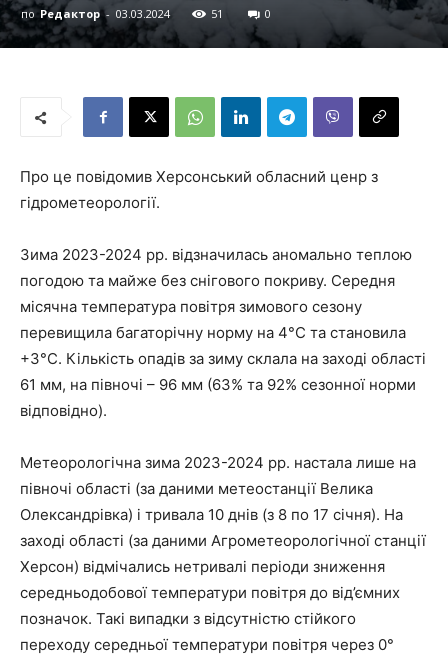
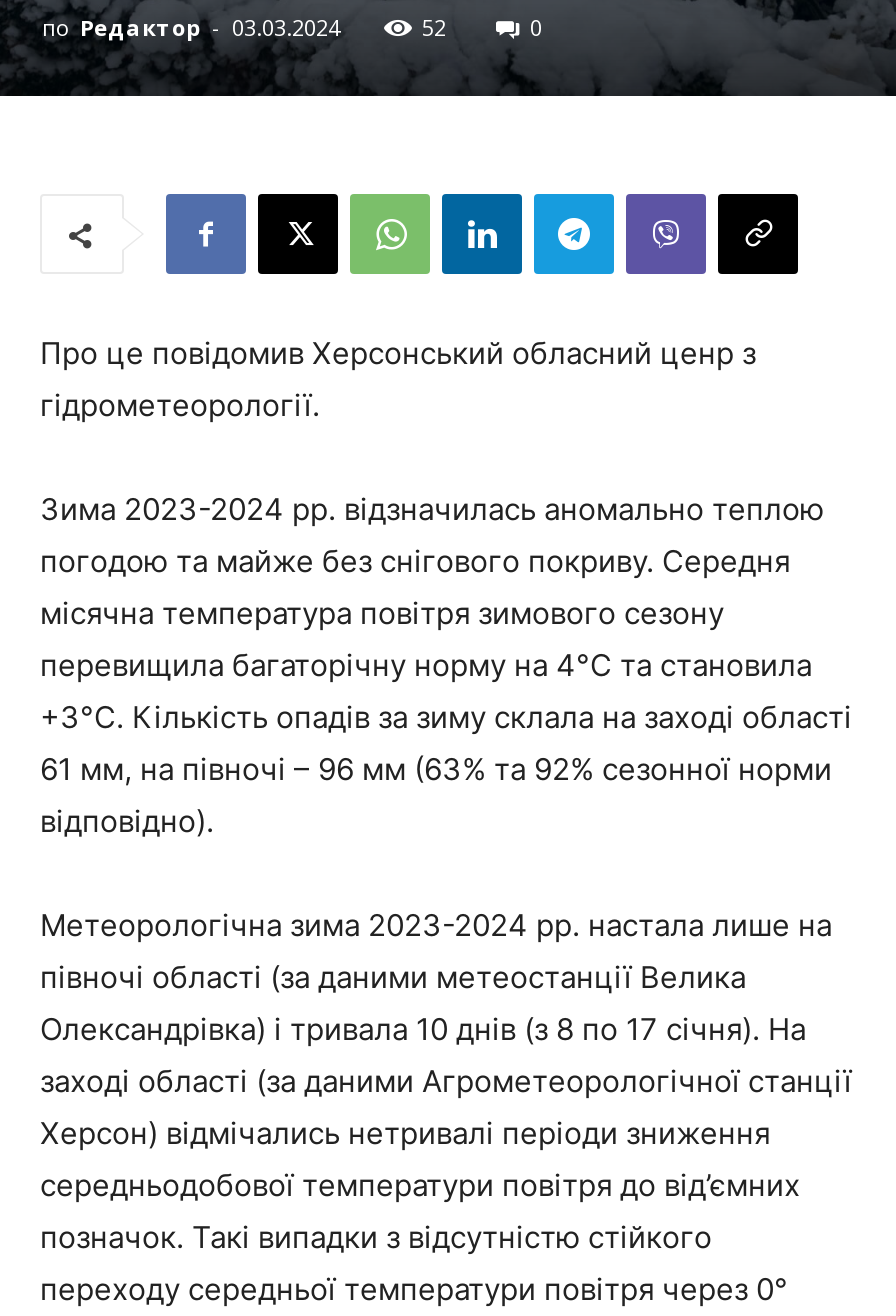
[211,6,223,21] 51 -> [422,12,446,42] 52

